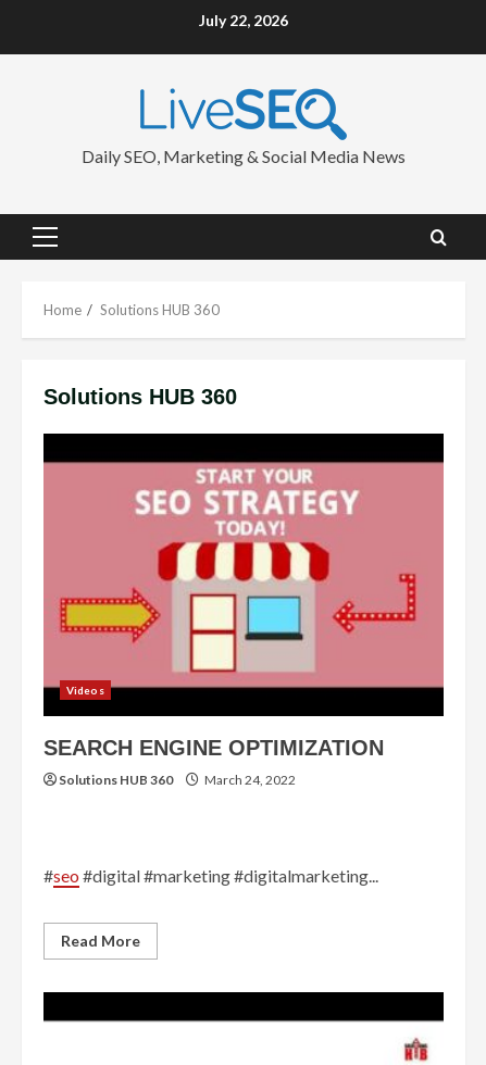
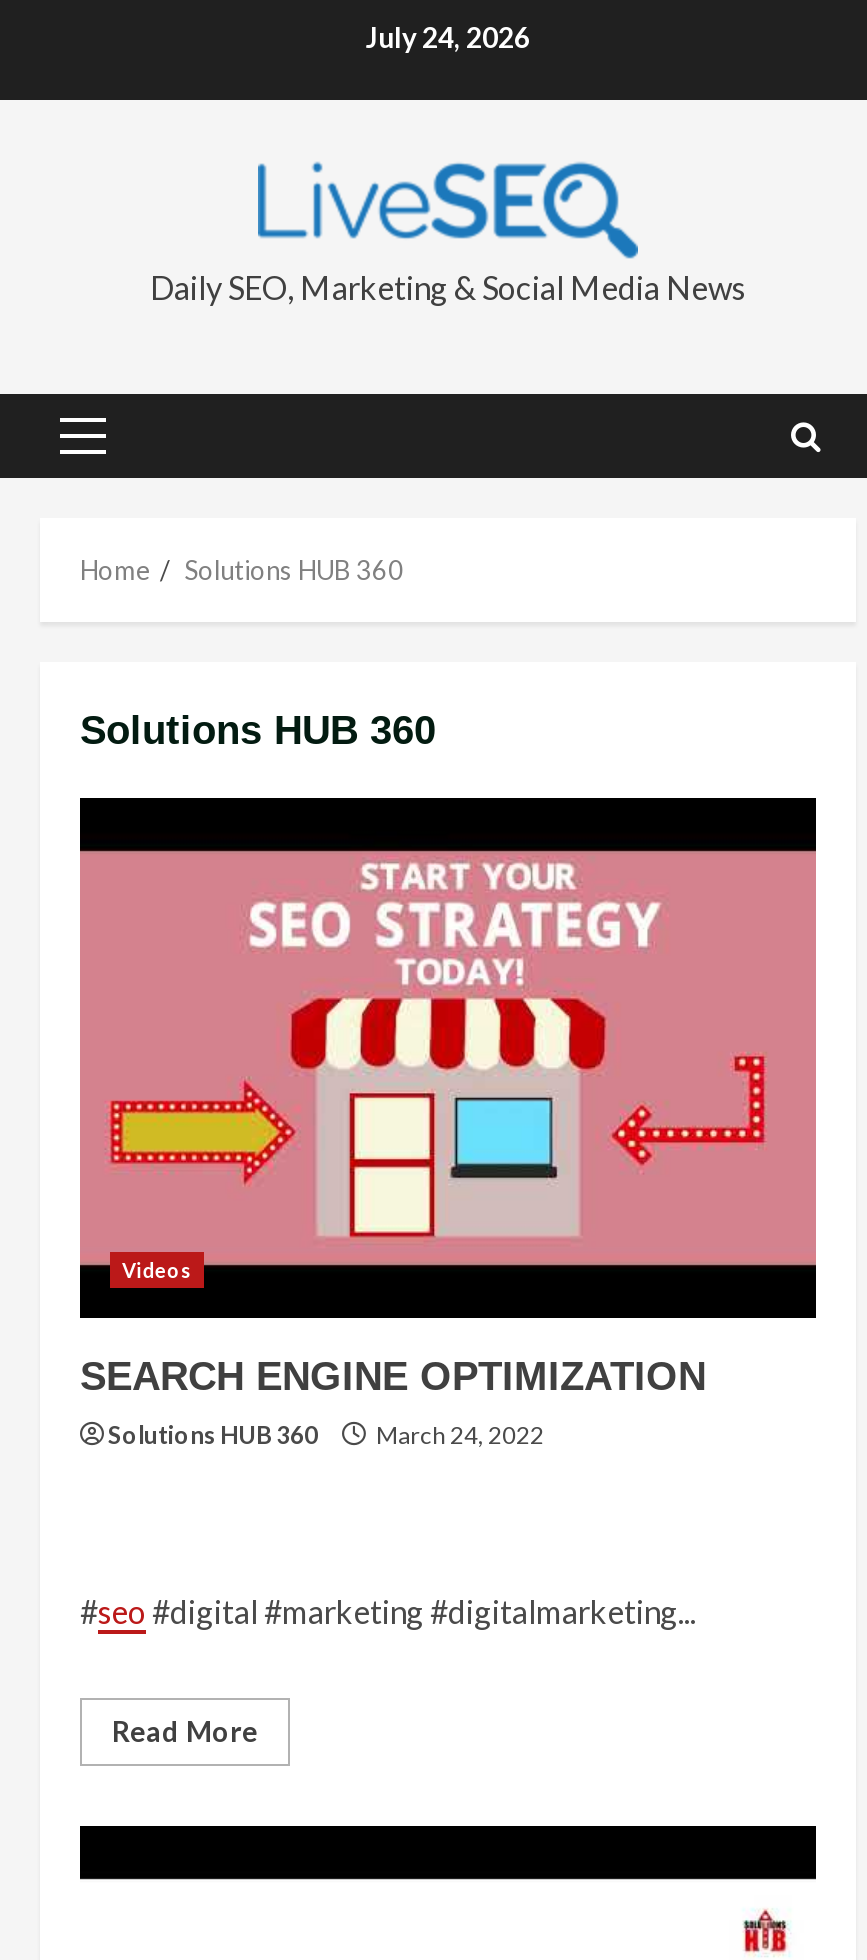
[199,10,288,29] July 22, 2026 -> [366,19,530,53] July 24, 2026

